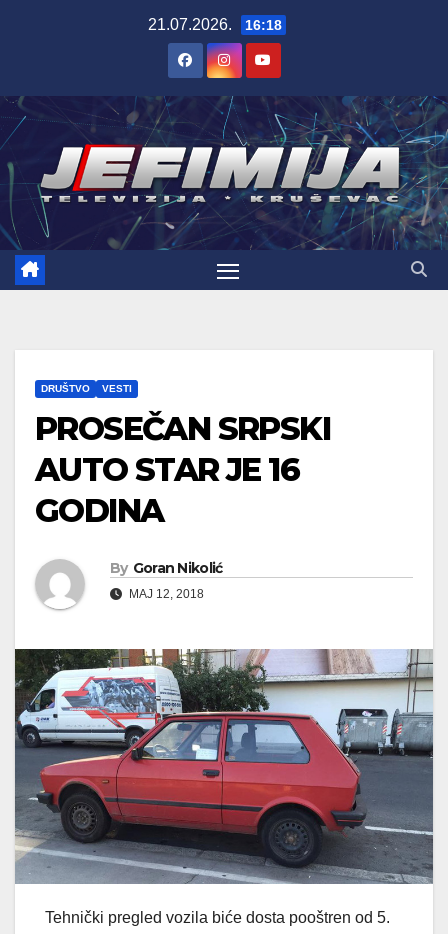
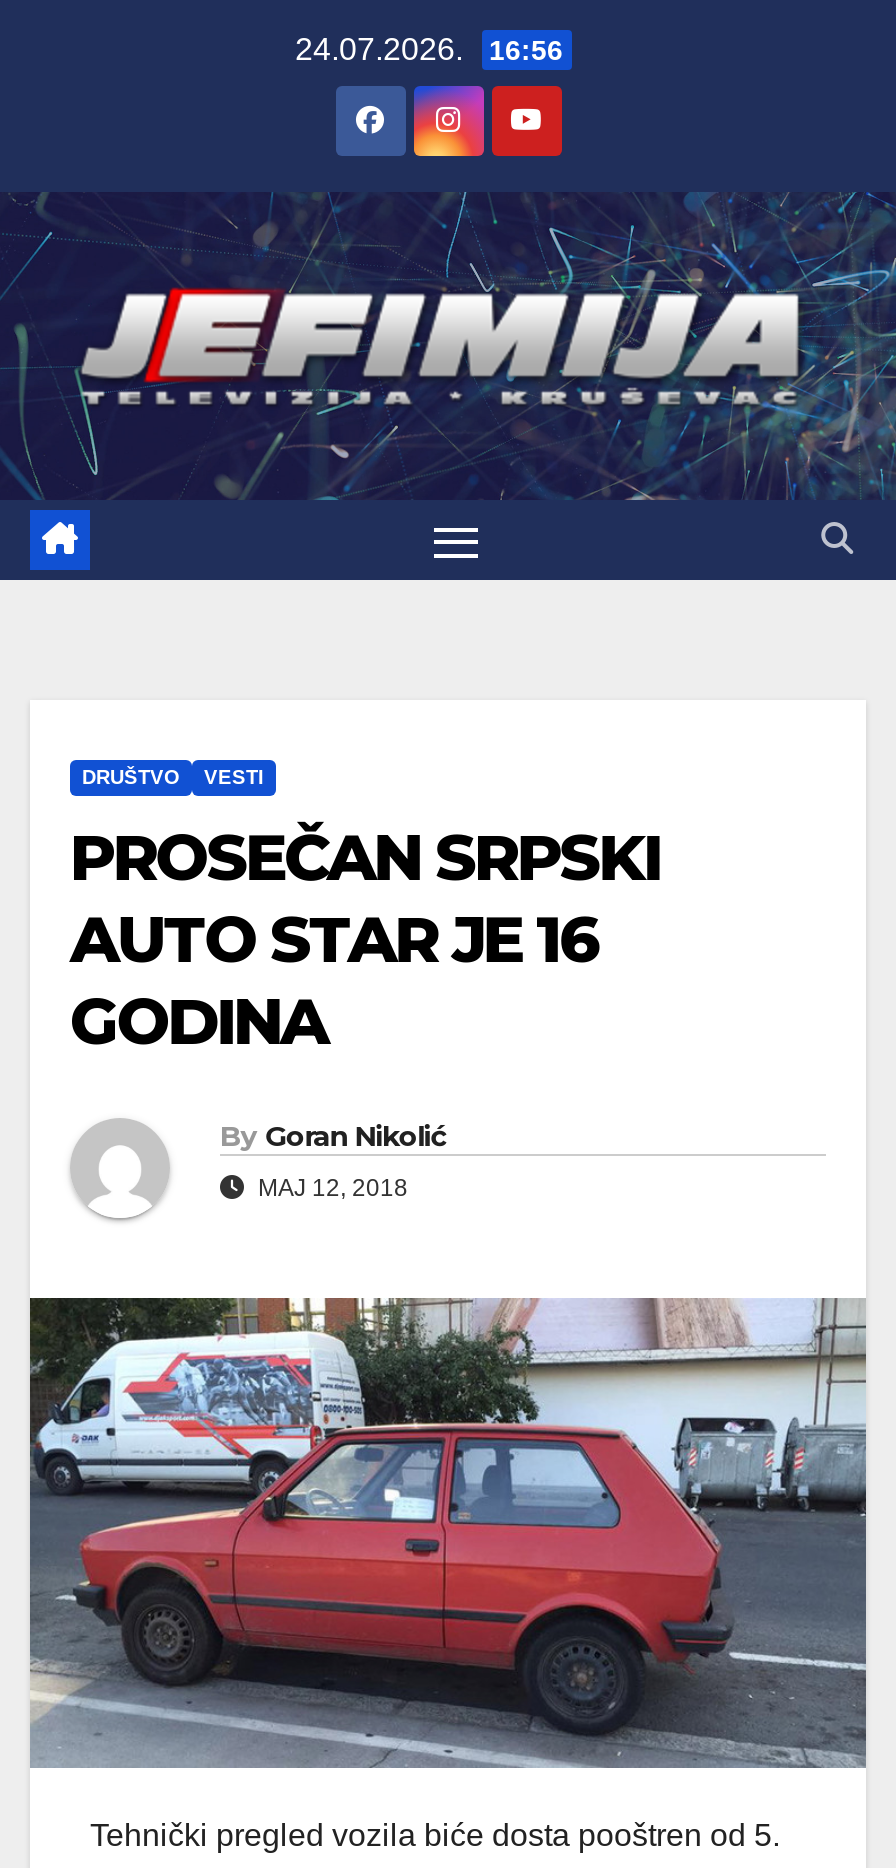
[147,16,281,33] 21.07.2026. 16:18 -> [295,32,563,66] 24.07.2026. 16:56

